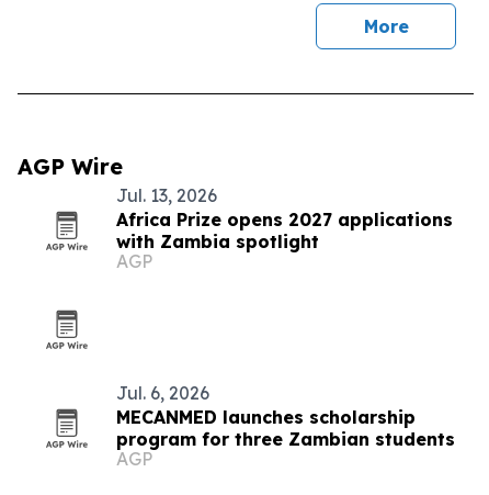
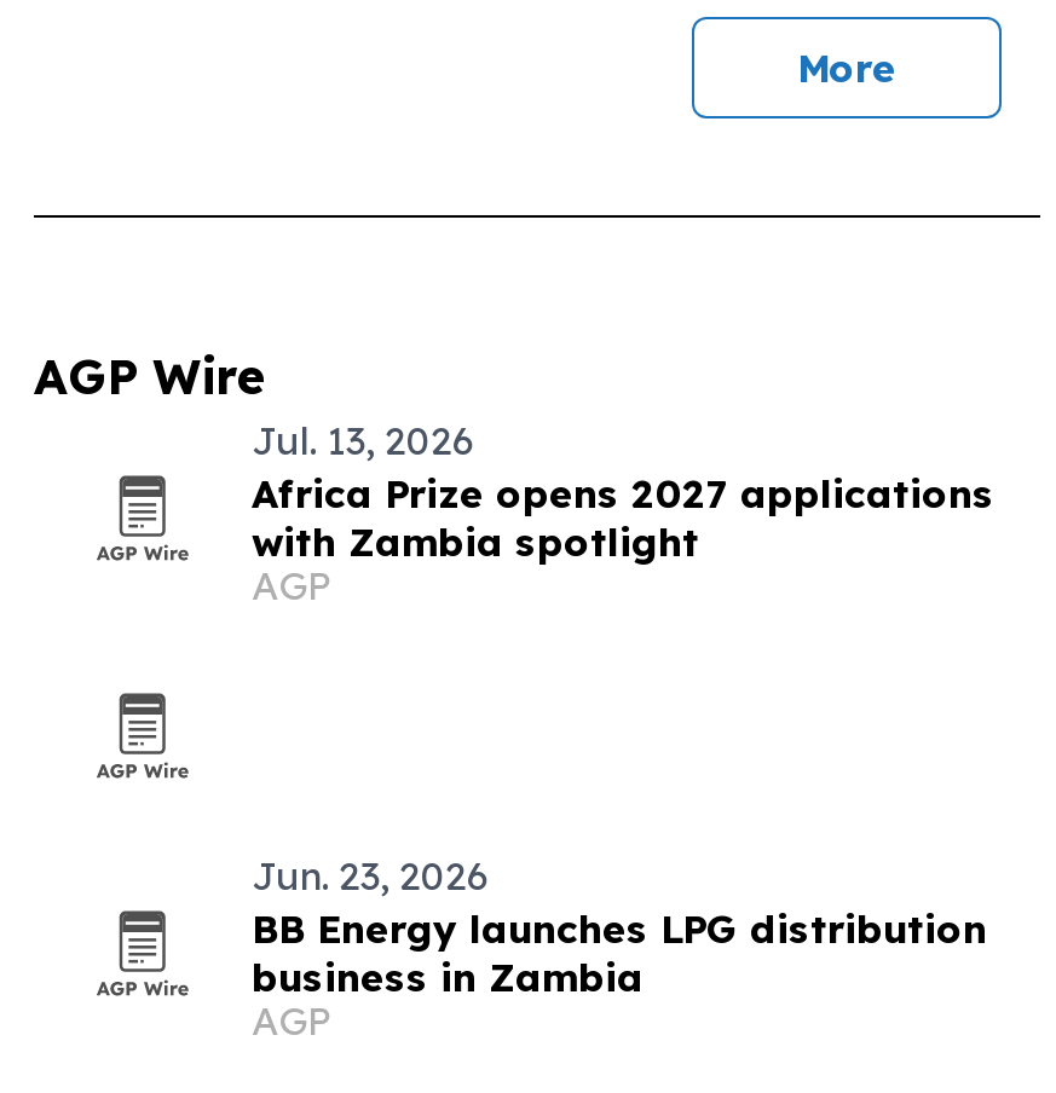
[116,382,455,450] Jul. 6, 2026 | MECANMED launches scholarship | program for three Zambian students -> [252,851,987,1001] Jun. 23, 2026 | BB Energy launches LPG distribution | business in Zambia

